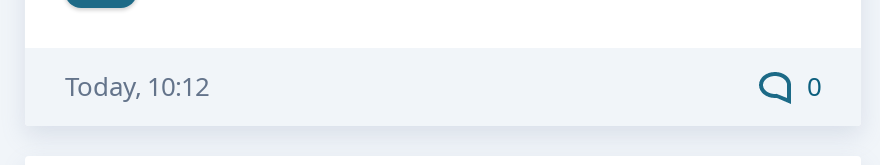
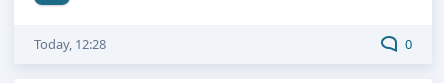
[65,69,209,105] Today, 10:12 -> [34,35,106,53] Today, 12:28

